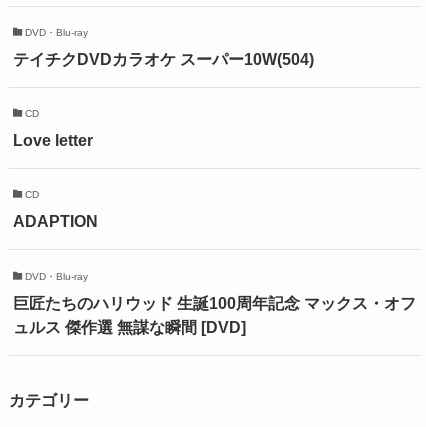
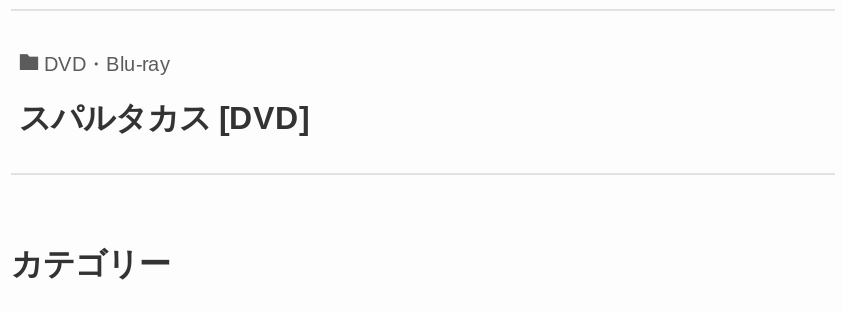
[13,50,416,336] テイチクDVDカラオケ スーパー10W(504) | CD | Love letter | CD | ADAPTION | DVD・Blu-ray | 巨匠たちのハリウッド 生誕100周年記念 マックス・オフ | ュルス 傑作選 無謀な瞬間 [DVD] -> [19,99,309,135] スパルタカス [DVD]

